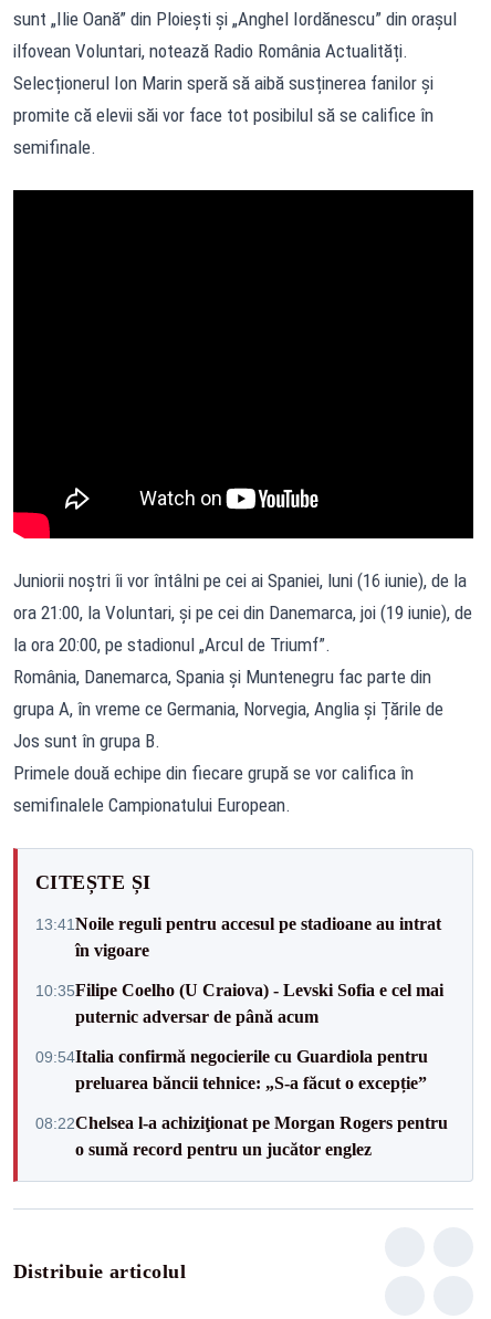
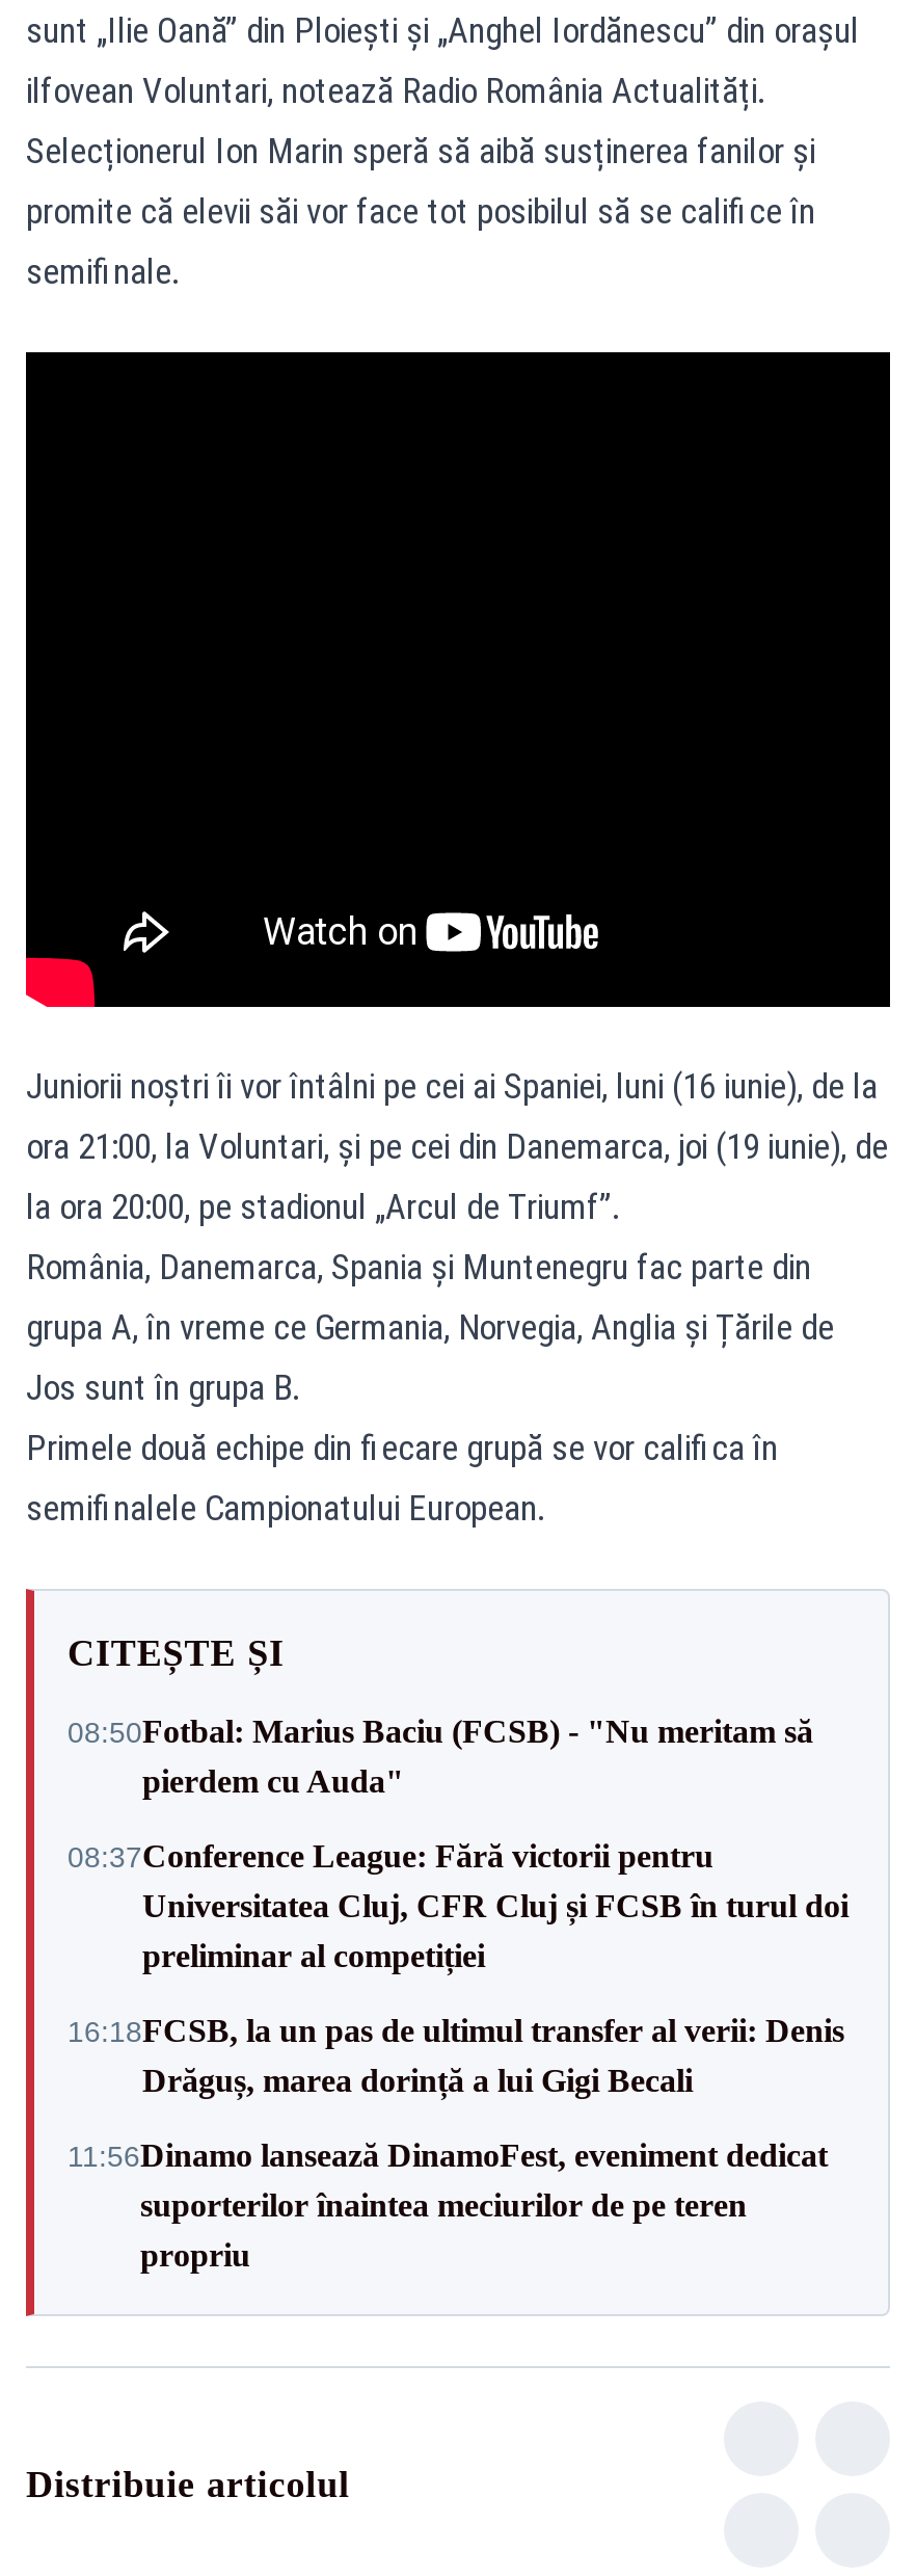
[35,914,441,959] 13:41Noile reguli pentru accesul pe stadioane au intrat | în vigoare -> [68,1714,813,1799] 08:50Fotbal: Marius Baciu (FCSB) - "Nu meritam să | pierdem cu Auda"
[35,980,443,1025] 10:35Filipe Coelho (U Craiova) - Levski Sofia e cel mai | puternic adversar de până acum -> [68,1838,848,1973] 08:37Conference League: Fără victorii pentru | Universitatea Cluj, CFR Cluj și FCSB în turul doi | preliminar al competiției
[35,1046,428,1092] 09:54Italia confirmă negocierile cu Guardiola pentru | preluarea băncii tehnice: „S-a făcut o excepție” -> [68,2013,844,2098] 16:18FCSB, la un pas de ultimul transfer al verii: Denis | Drăguș, marea dorință a lui Gigi Becali
[35,1113,448,1158] 08:22Chelsea l-a achiziţionat pe Morgan Rogers pentru | o sumă record pentru un jucător englez -> [68,2137,828,2273] 11:56Dinamo lansează DinamoFest, eveniment dedicat | suporterilor înaintea meciurilor de pe teren | propriu

